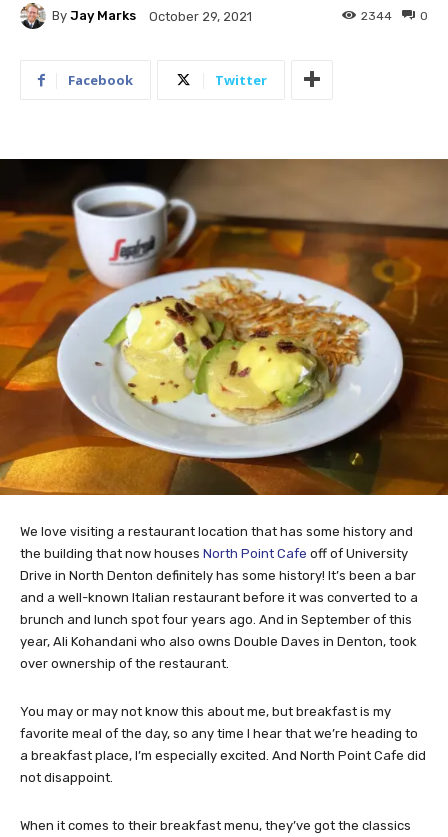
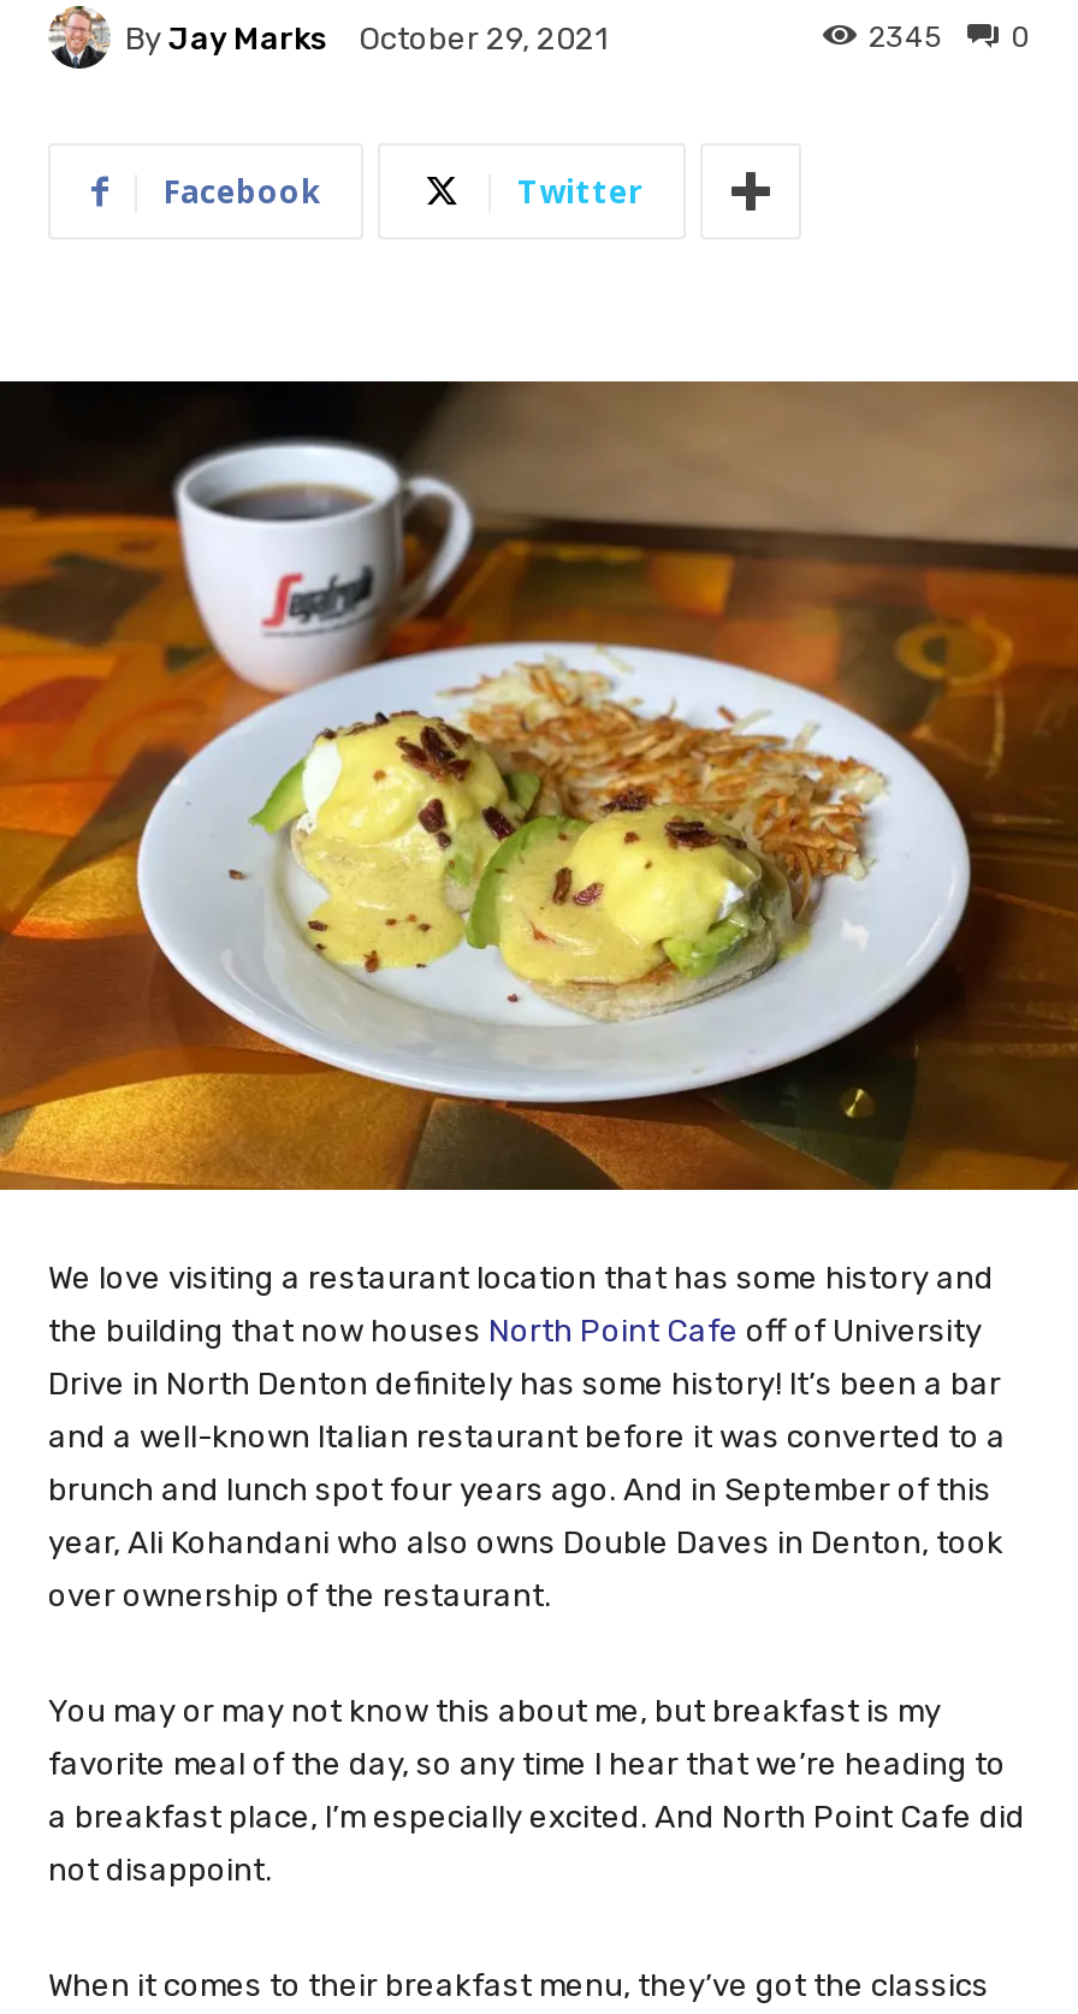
[361,9,428,23] 2344 0 -> [869,21,1030,55] 2345 0

